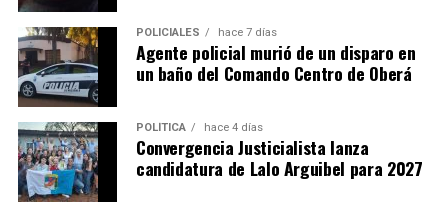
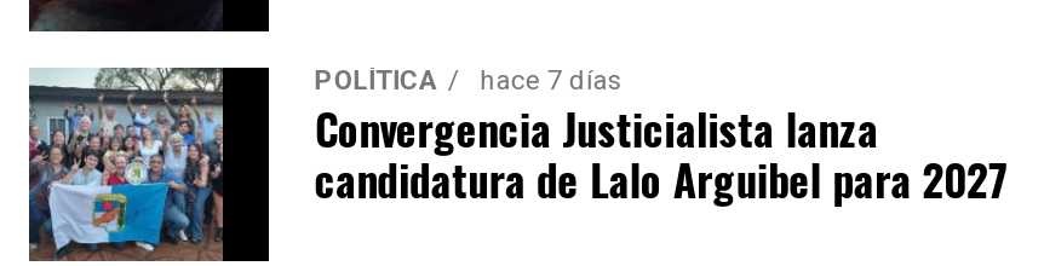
[18,26,415,134] [image] | Agente policial murió de un disparo en | un baño del Comando Centro de Oberá | POLÍTICA | hace 4 días -> none
[136,26,200,39] POLICIALES -> [315,64,436,95] POLÍTICA

